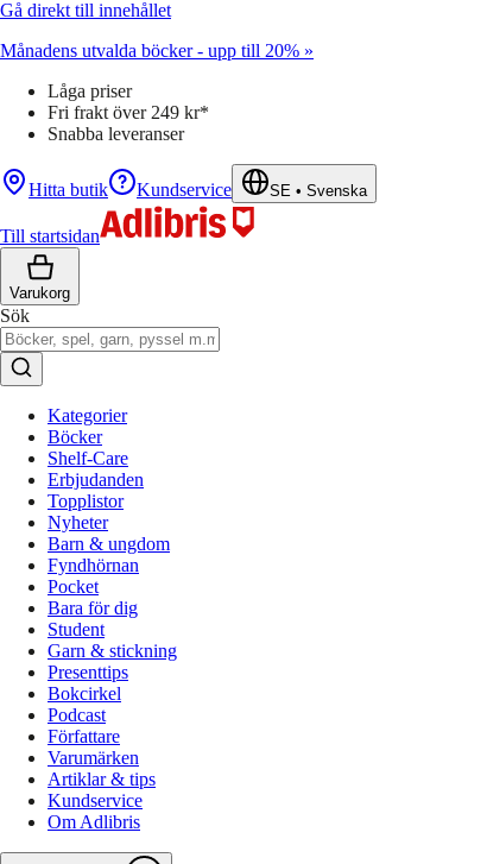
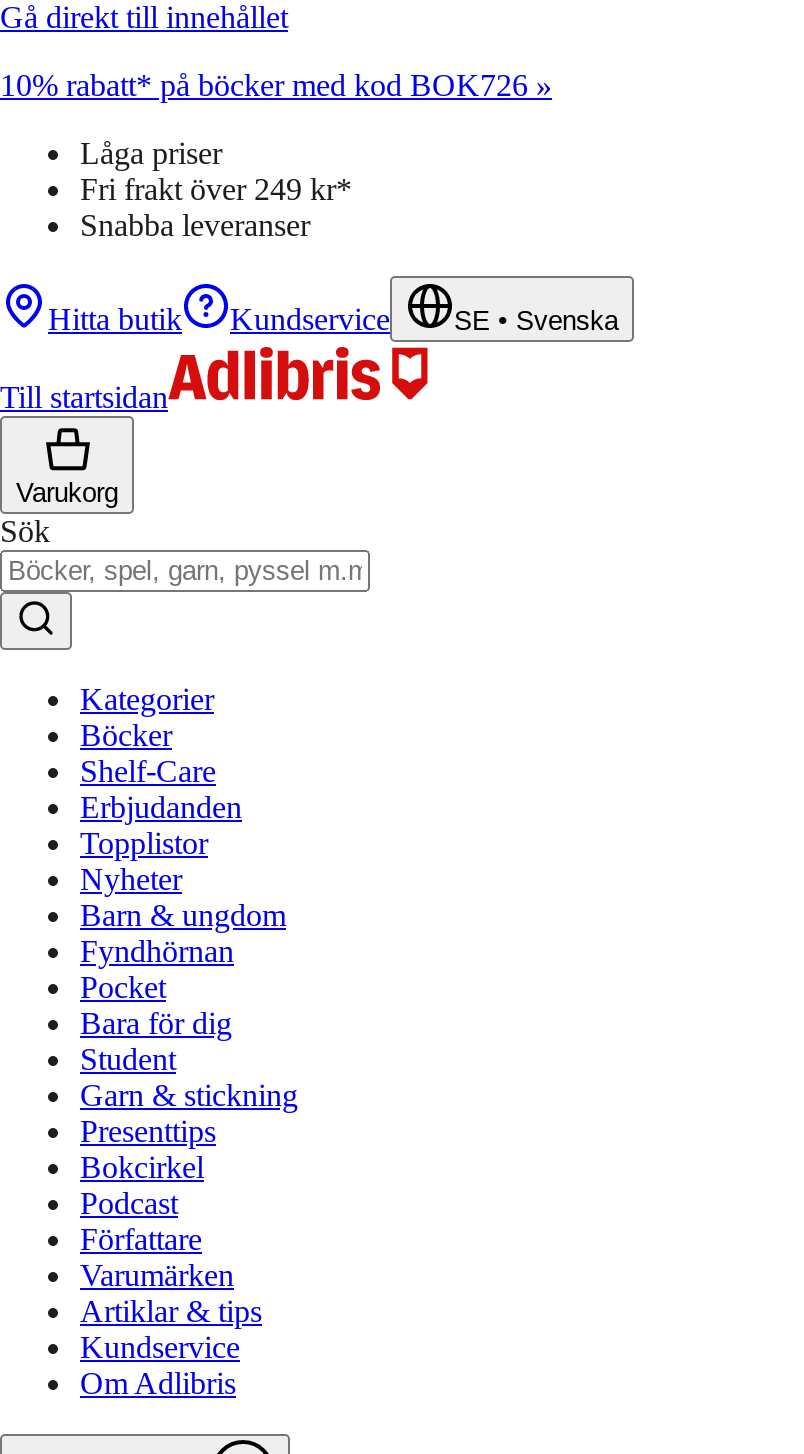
[0,40,314,61] Månadens utvalda böcker - upp till 20% » -> [0,68,552,102] 10% rabatt* på böcker med kod BOK726 »

